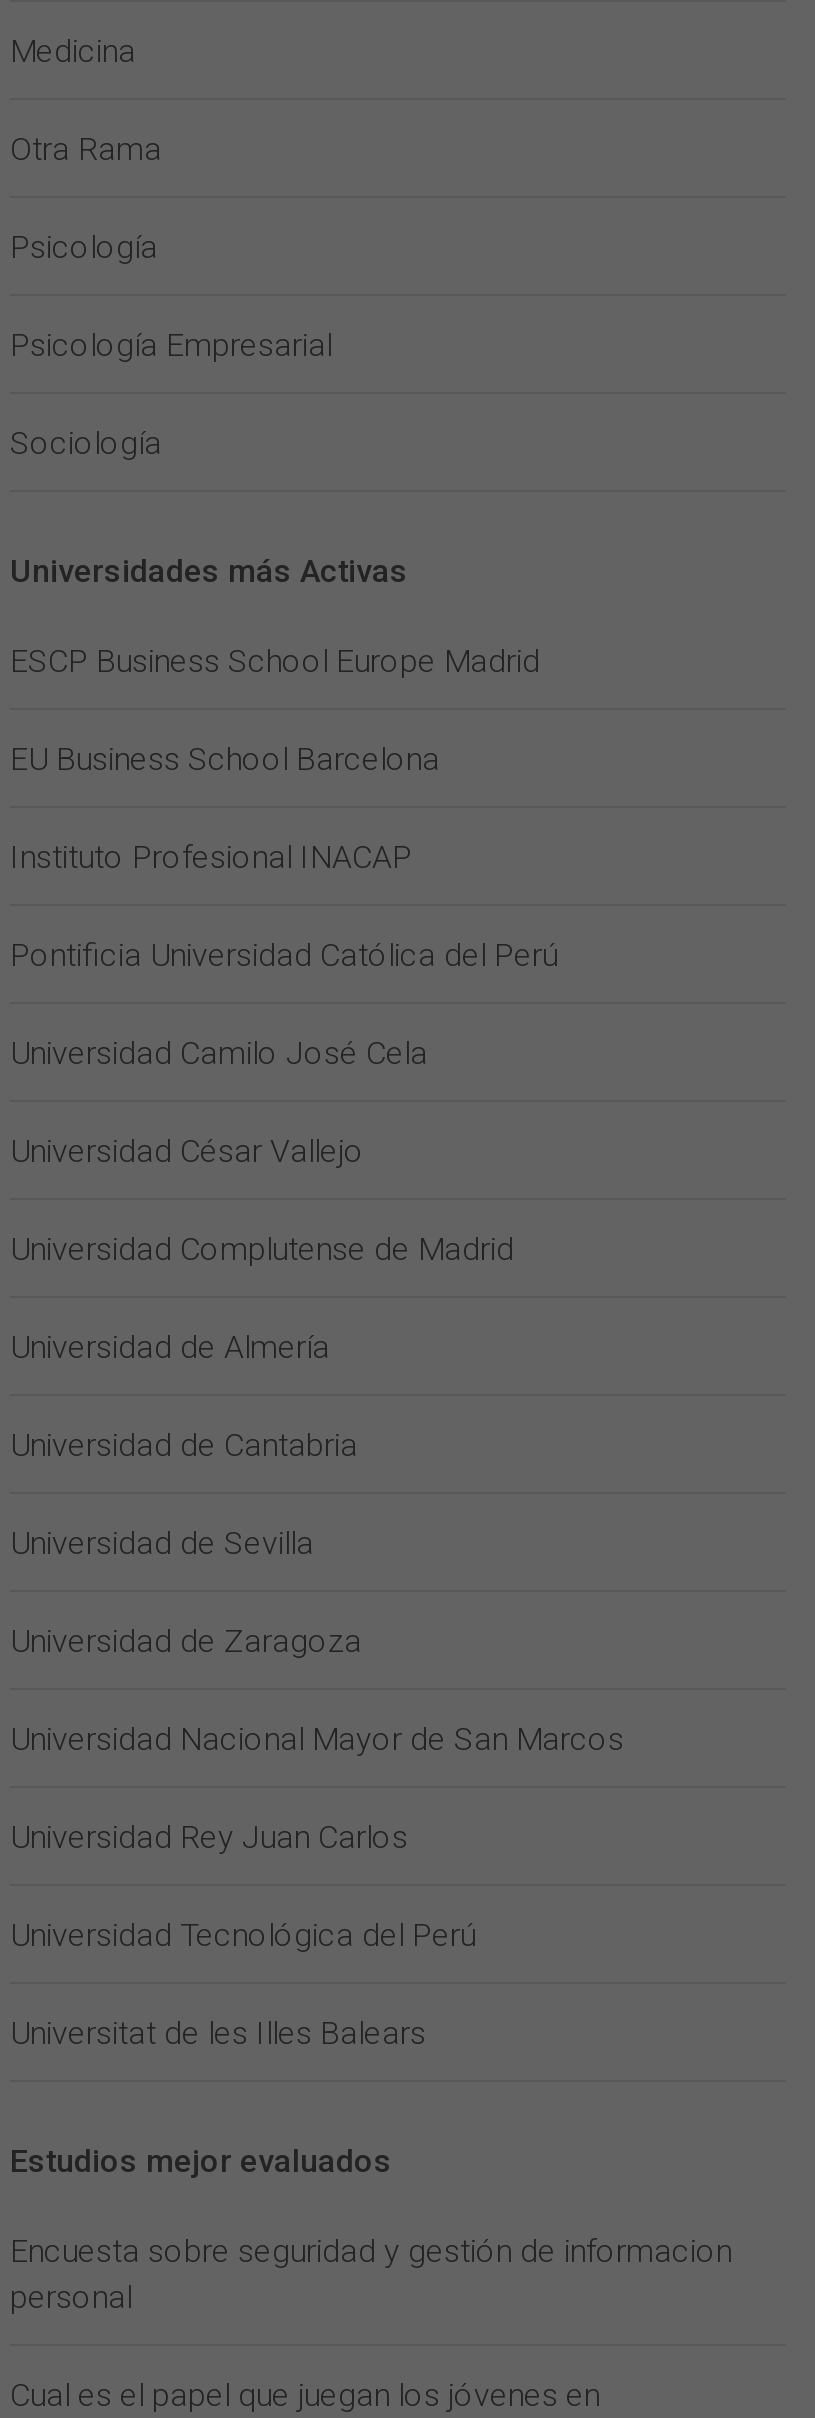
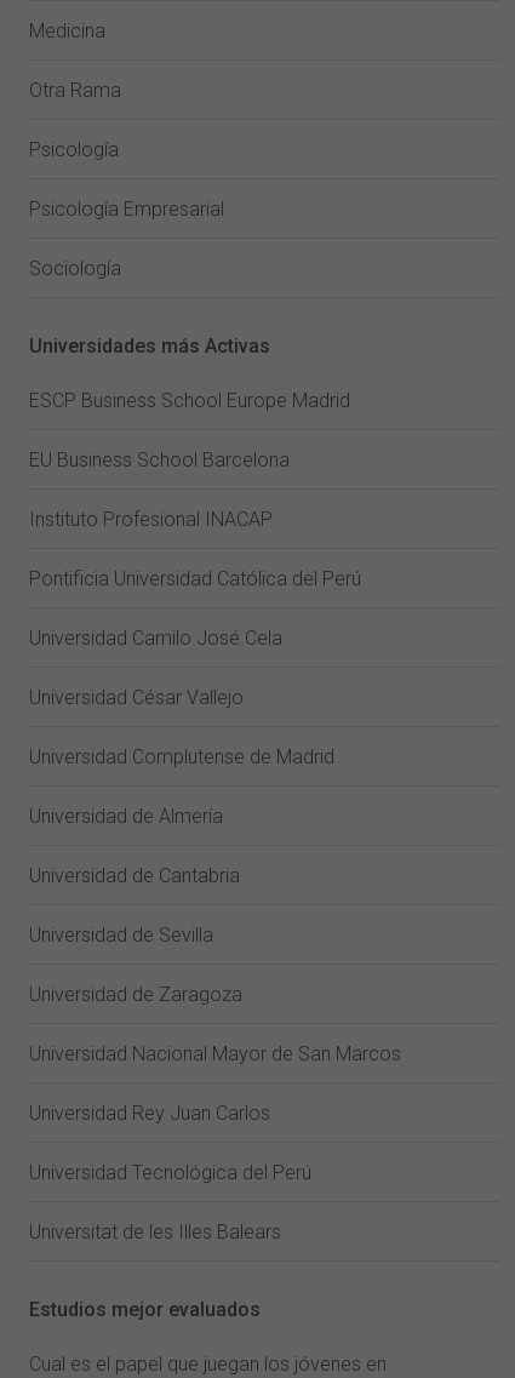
[10,2232,732,2316] Encuesta sobre seguridad y gestión de informacion | personal -> none

